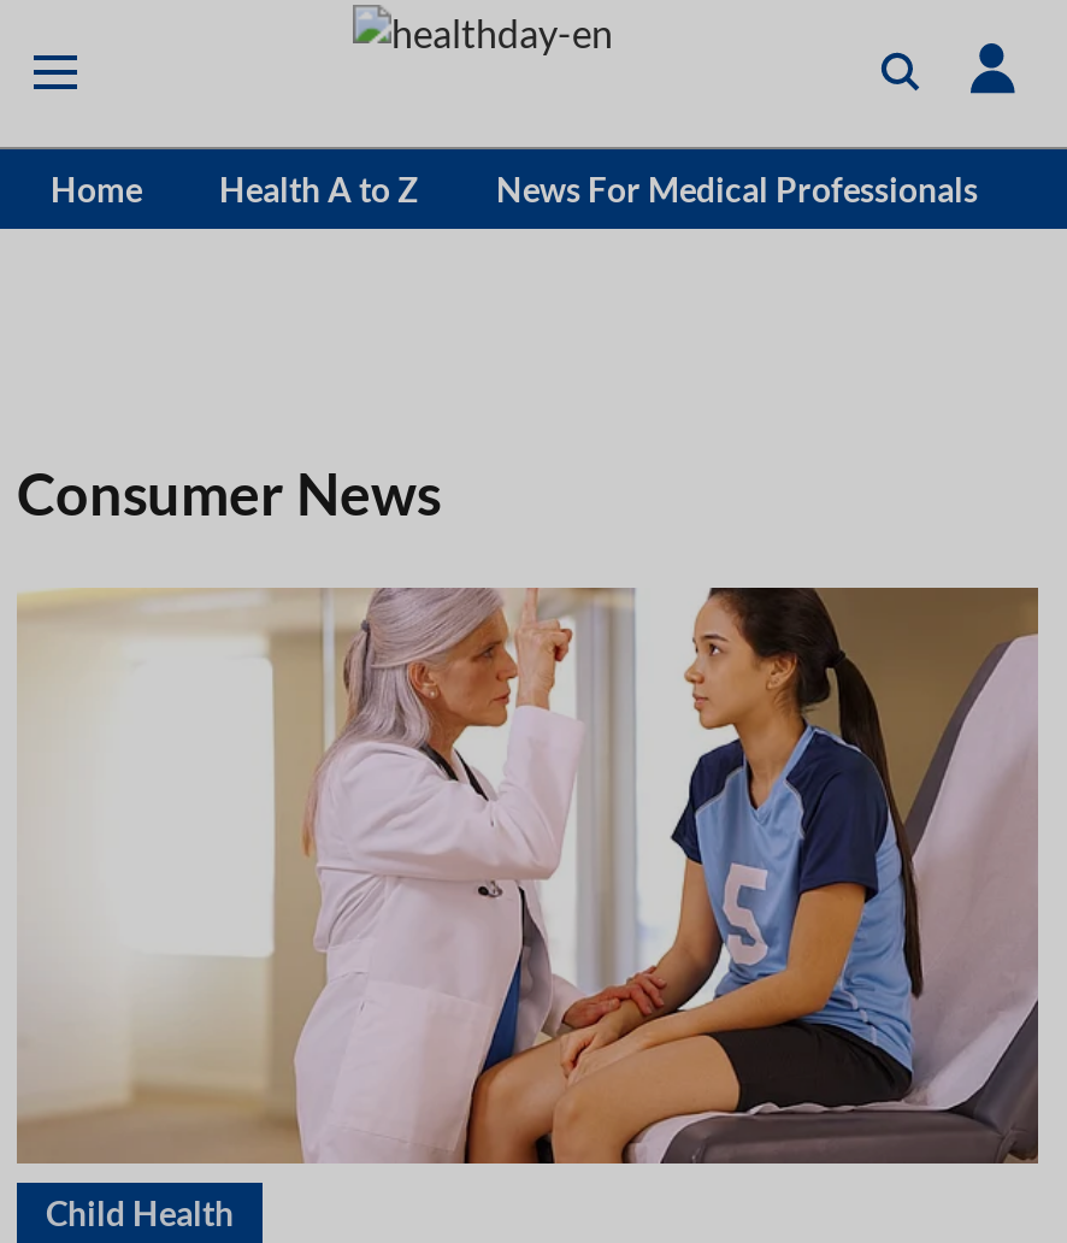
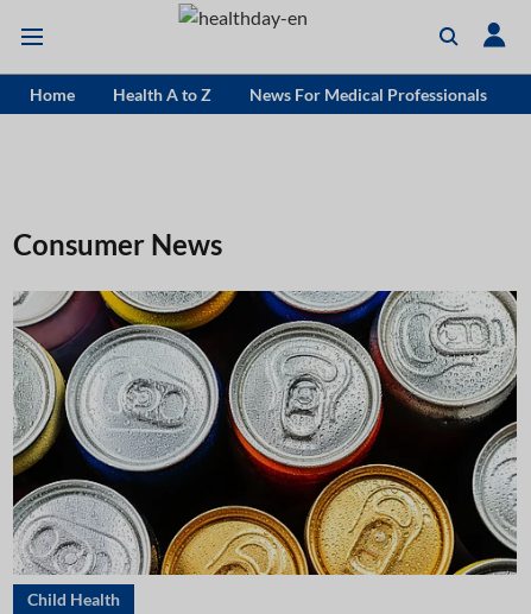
[14,585,1041,1166] [image] -> [12,290,518,576] [image]

